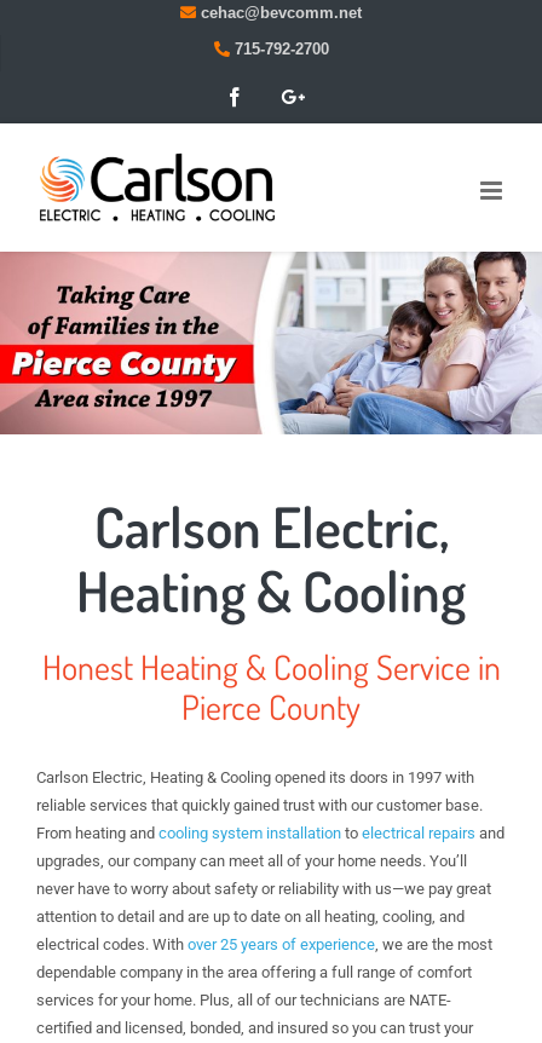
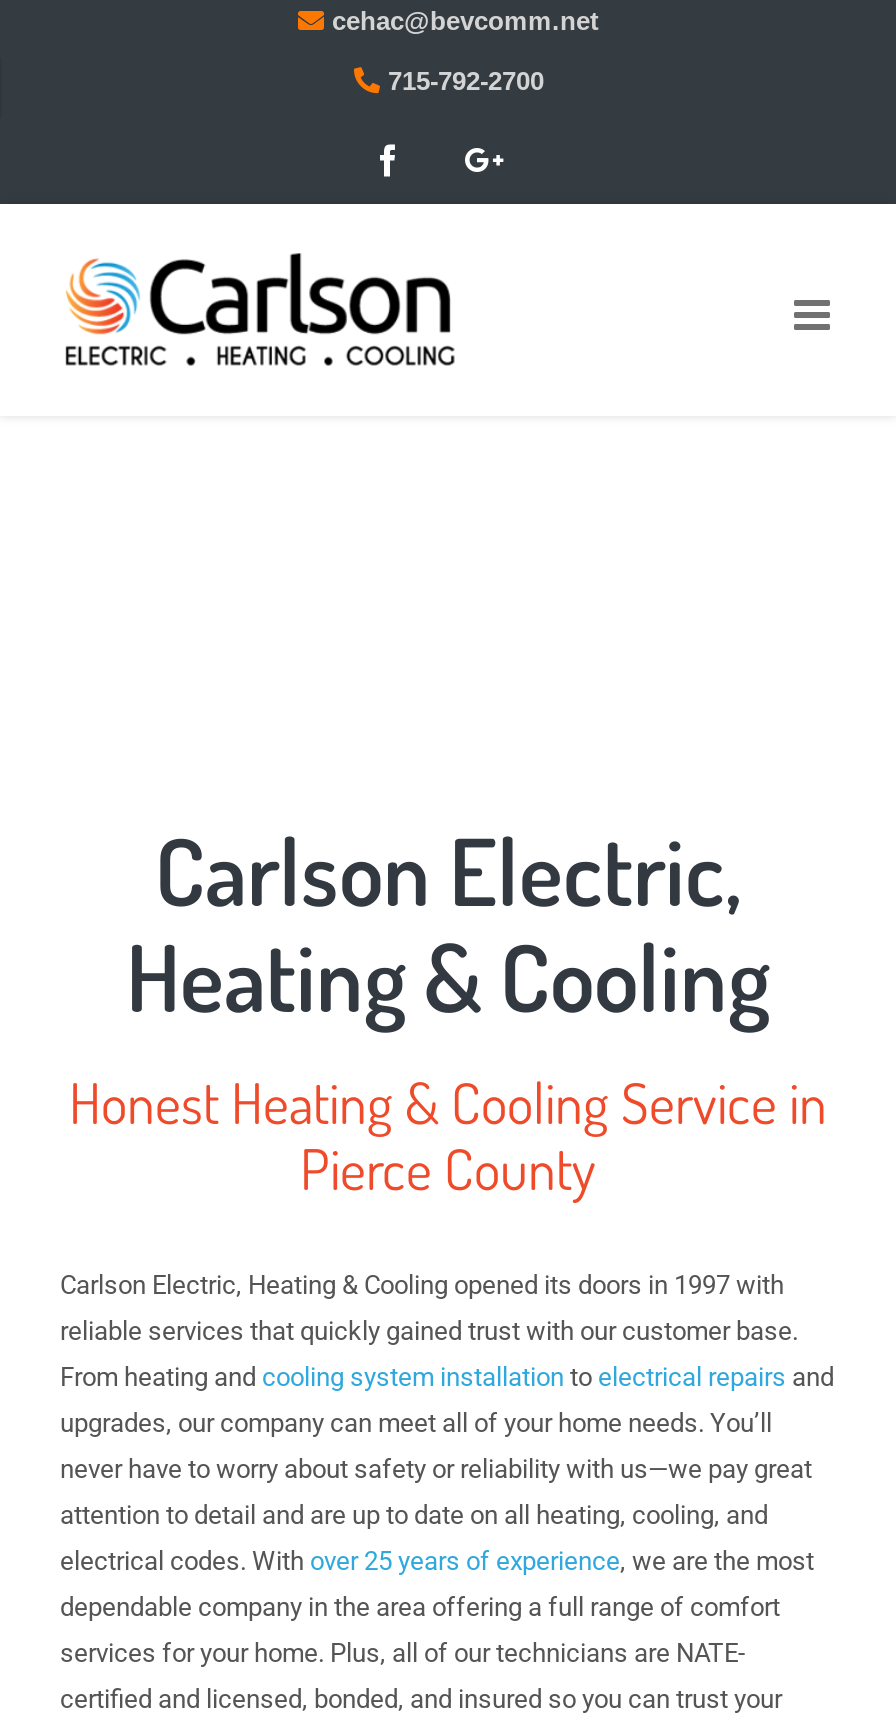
[4,250,538,436] [image] -> none

